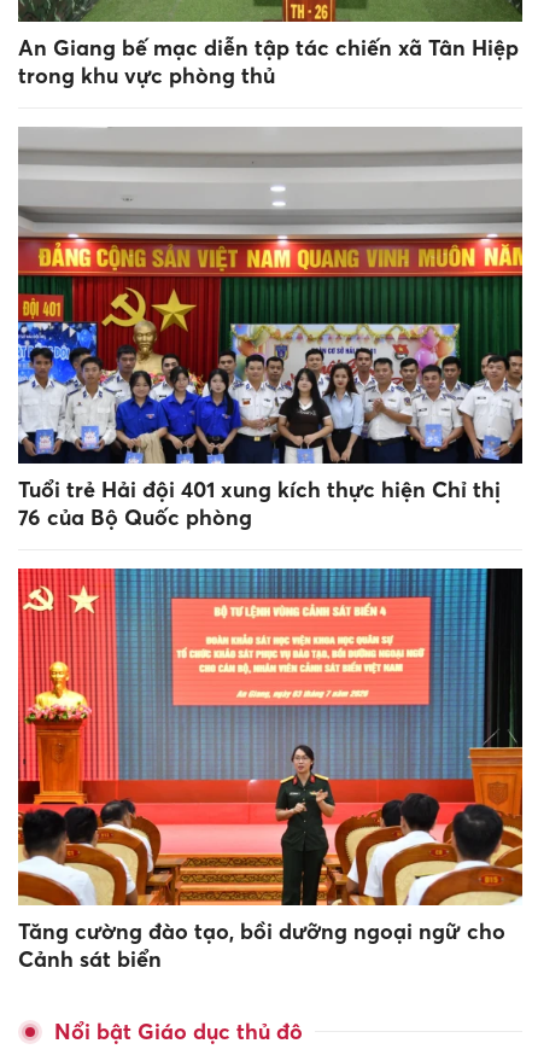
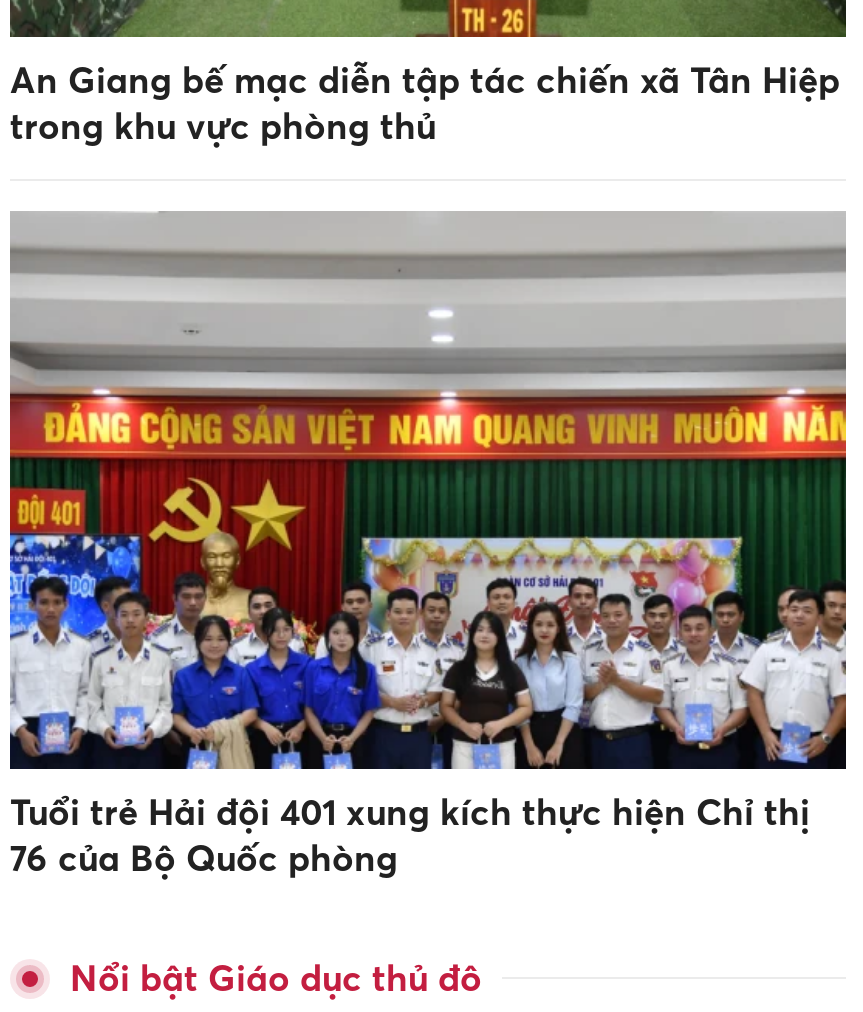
[17,567,524,971] [image] | Tăng cường đào tạo, bồi dưỡng ngoại ngữ cho | Cảnh sát biển -> none

